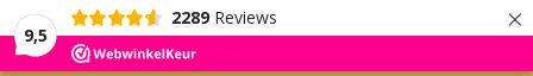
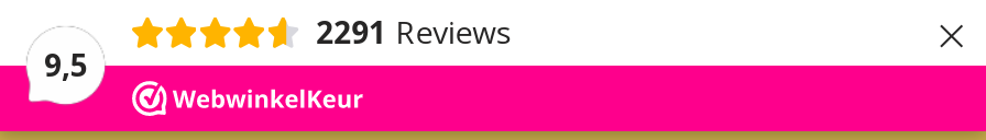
[171,6,277,28] 2289 Reviews -> [316,11,512,52] 2291 Reviews

